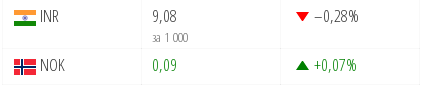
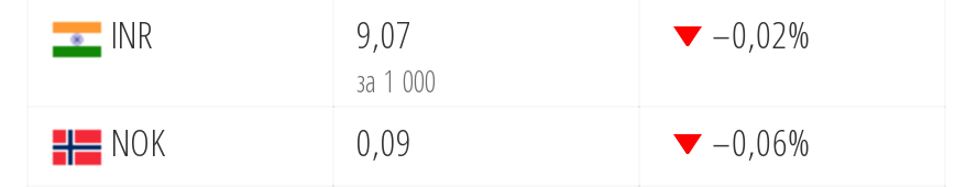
[152,4,177,27] 9,08 -> [356,10,411,60] 9,07
[314,4,359,27] –0,28% -> [713,10,812,60] –0,02%
[314,53,357,76] +0,07% -> [713,117,812,168] –0,06%

